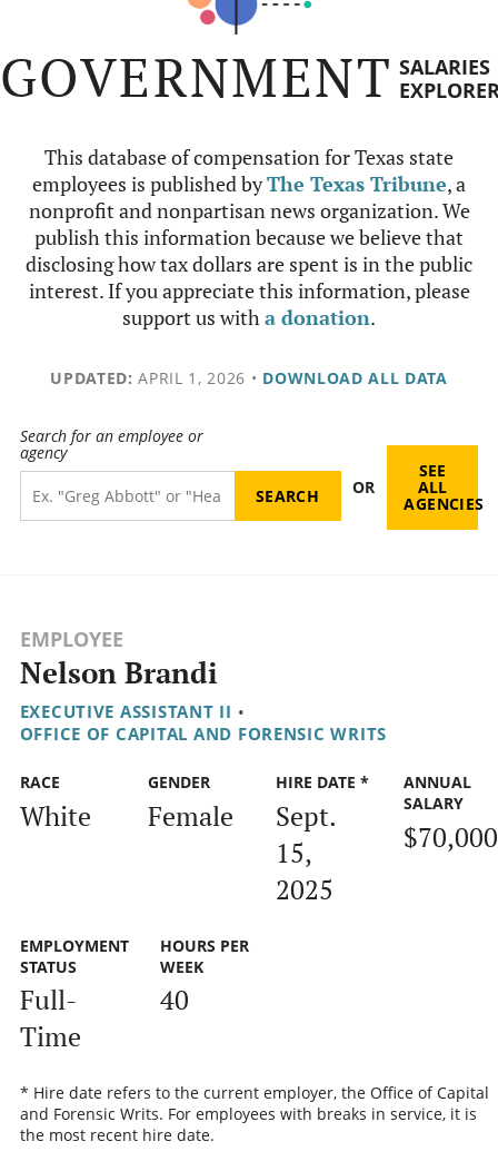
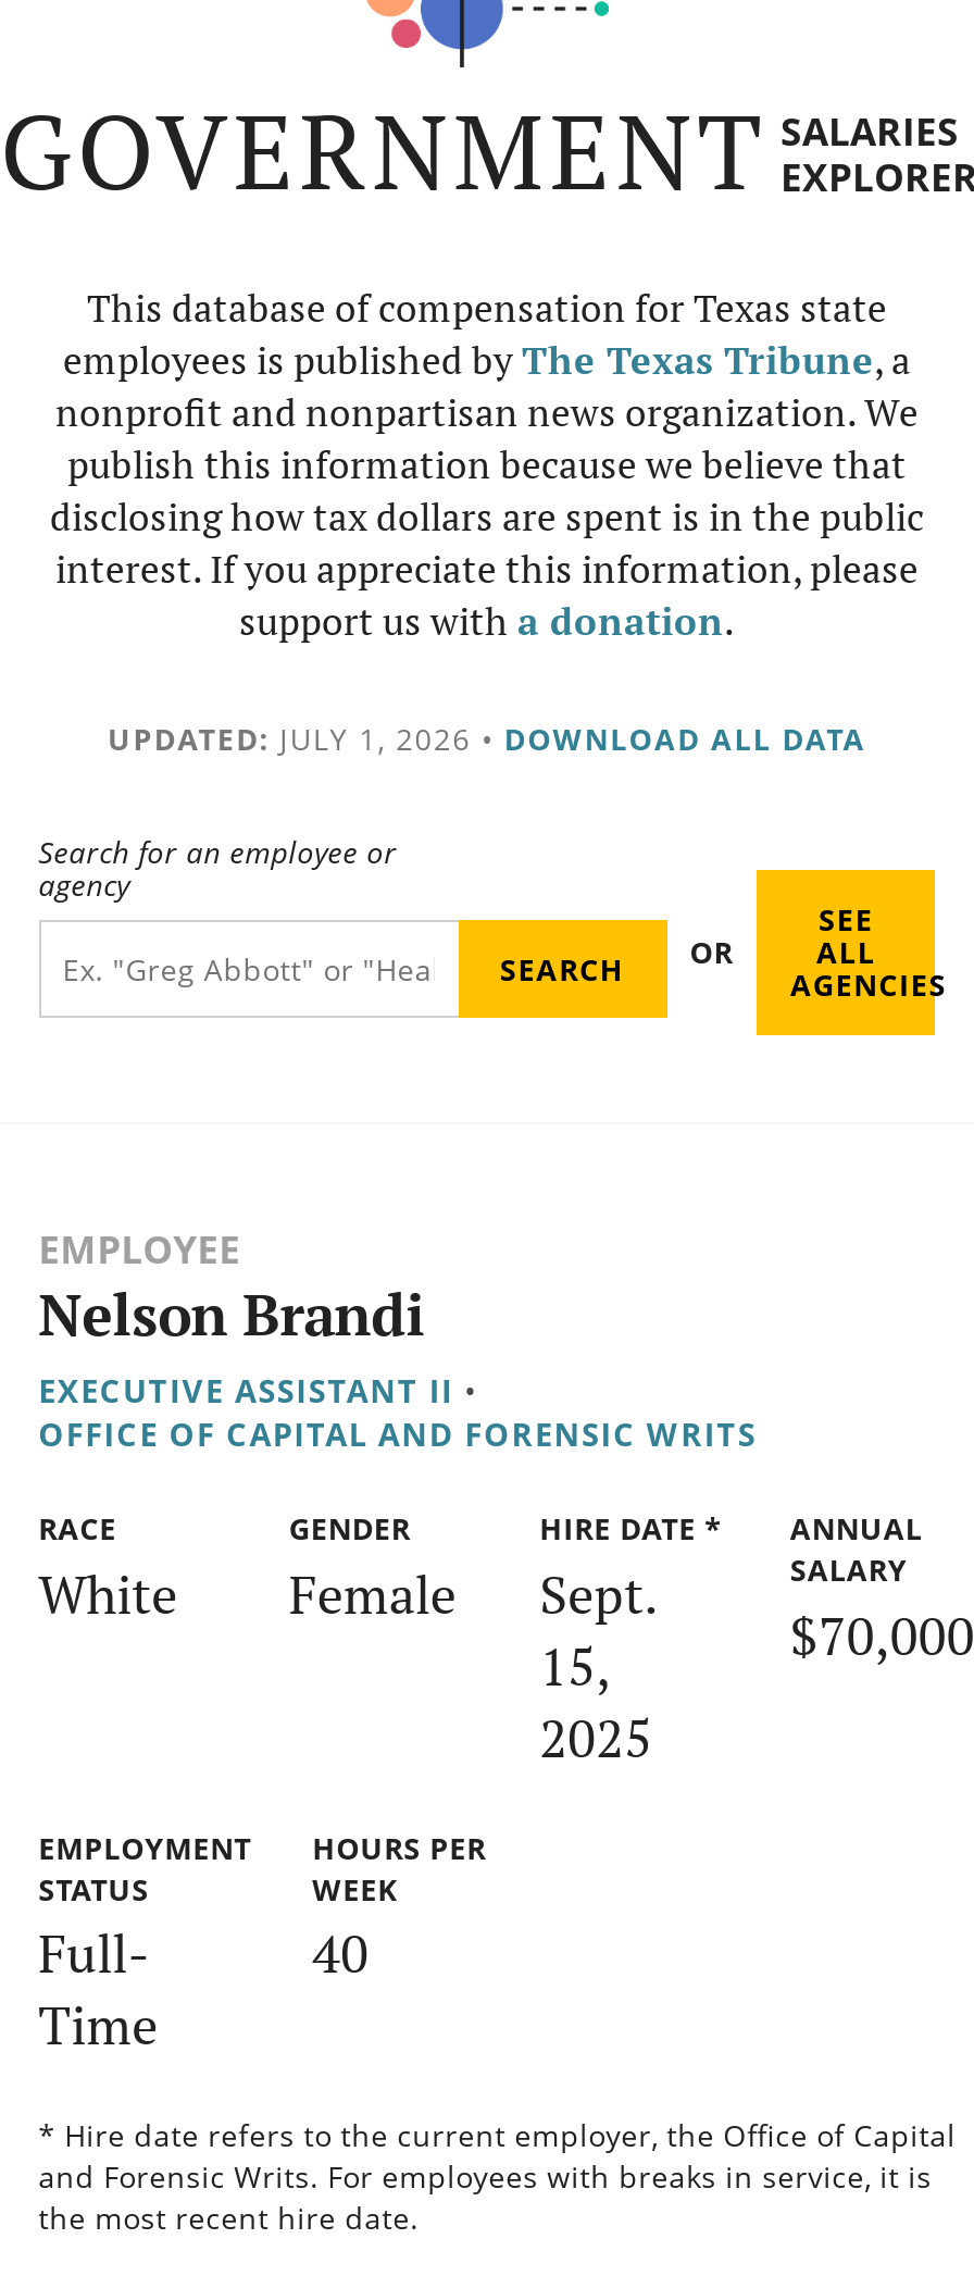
[50,367,448,388] UPDATED: APRIL 1, 2026 • DOWNLOAD ALL DATA -> [108,718,866,759] UPDATED: JULY 1, 2026 • DOWNLOAD ALL DATA

